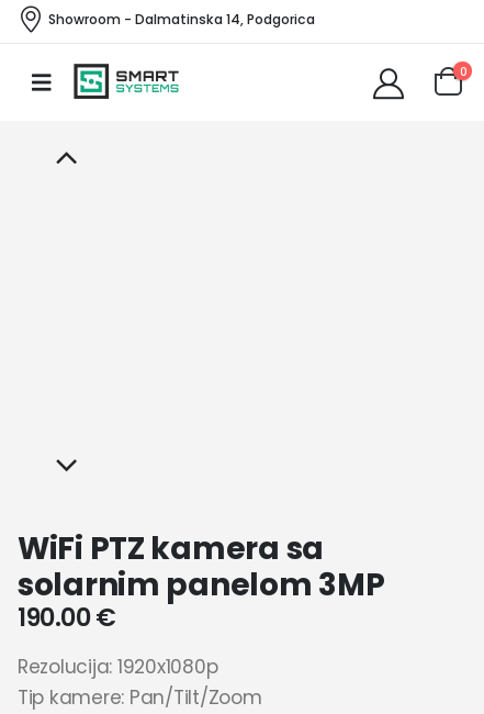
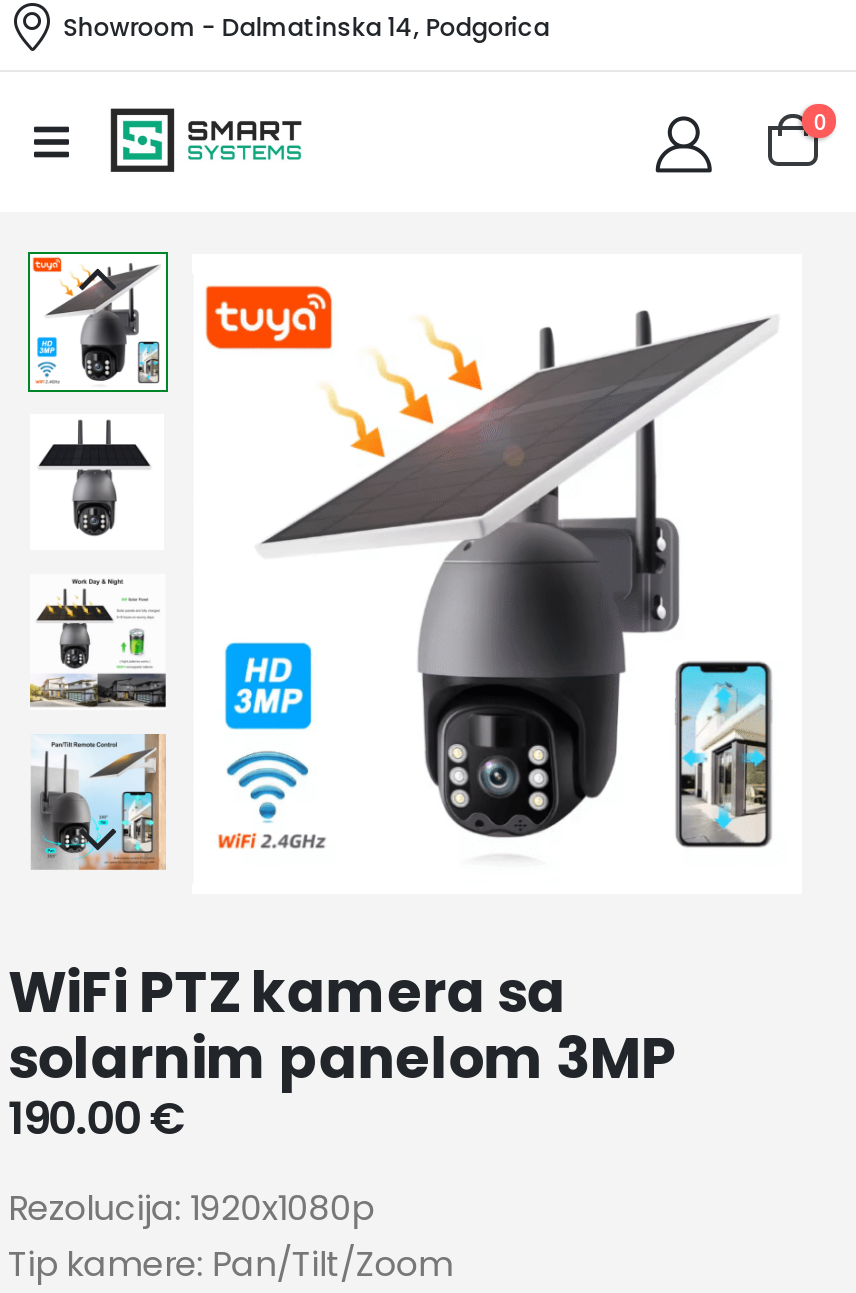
none -> [26,250,170,394] [image]
none -> [28,578,168,708] [image]
none -> [30,732,166,872] [image]
none -> [38,418,150,538] [image]
none -> [204,284,772,848] [image]

